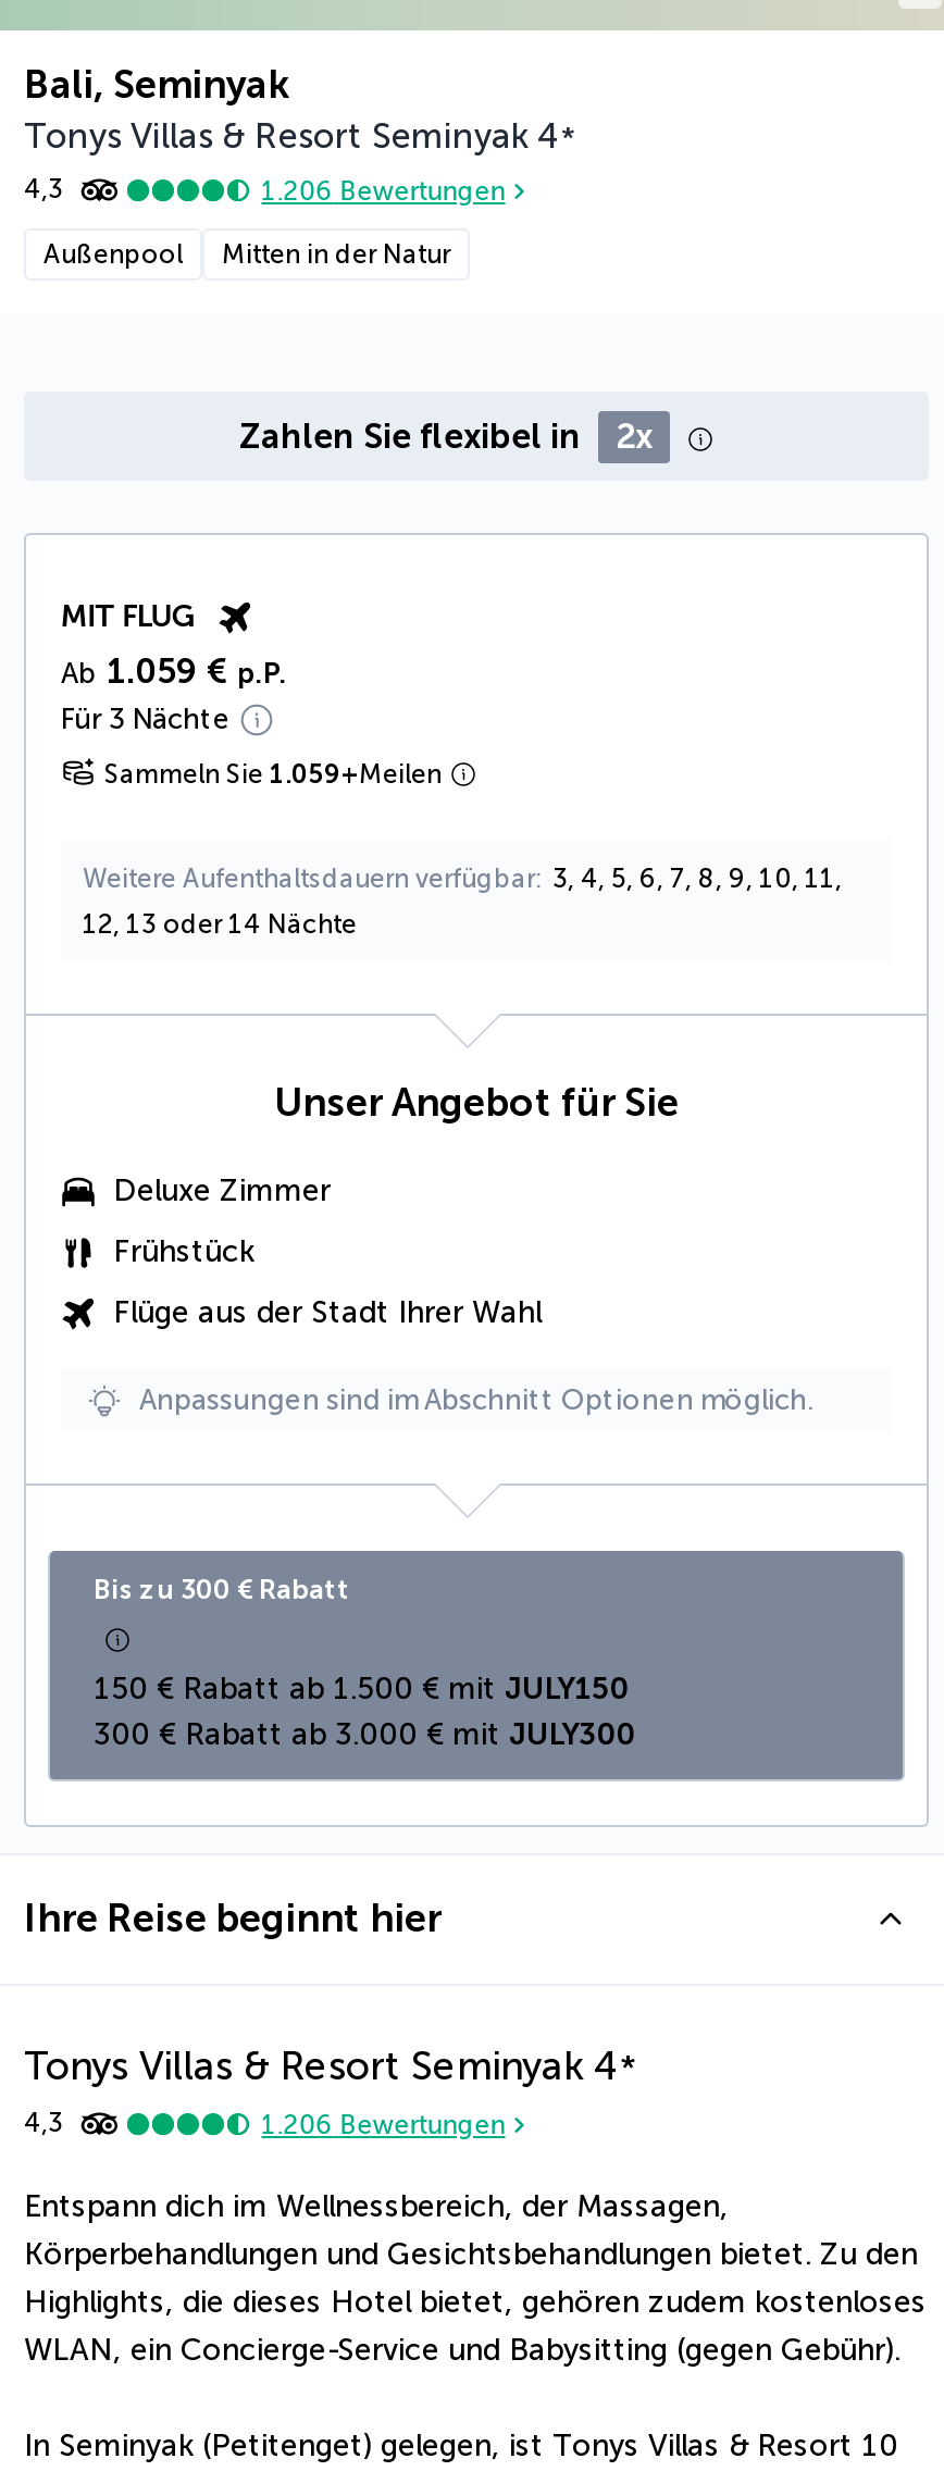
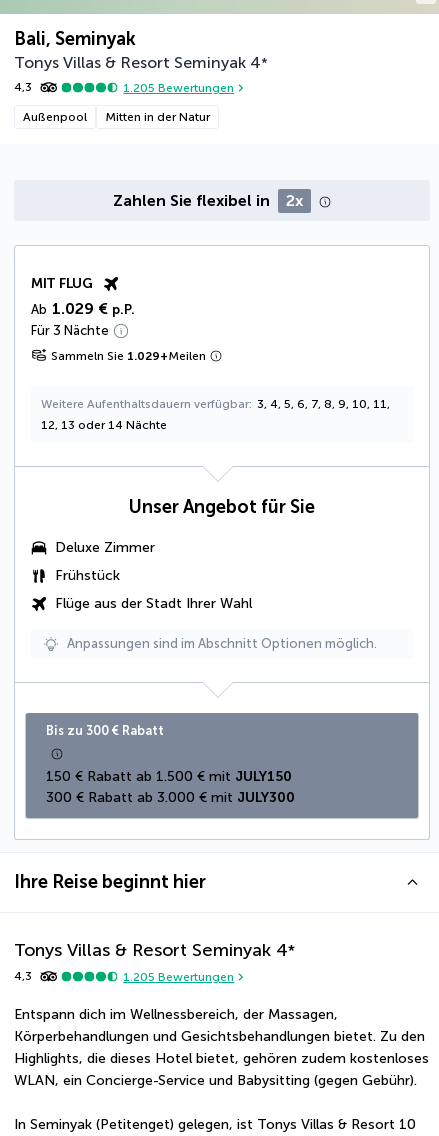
[261,175,505,206] 1.206 Bewertungen -> [123,80,234,94] 1.205 Bewertungen
[61,650,287,692] Ab 1.059 € p.P. -> [31,299,135,318] Ab 1.029 € p.P.
[104,759,442,790] Sammeln Sie 1.059+Meilen -> [51,349,206,363] Sammeln Sie 1.029+Meilen
[261,2109,505,2139] 1.206 Bewertungen -> [123,969,234,983] 1.205 Bewertungen

